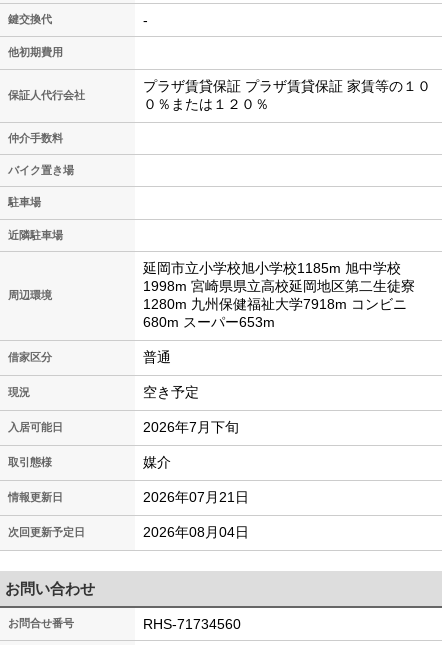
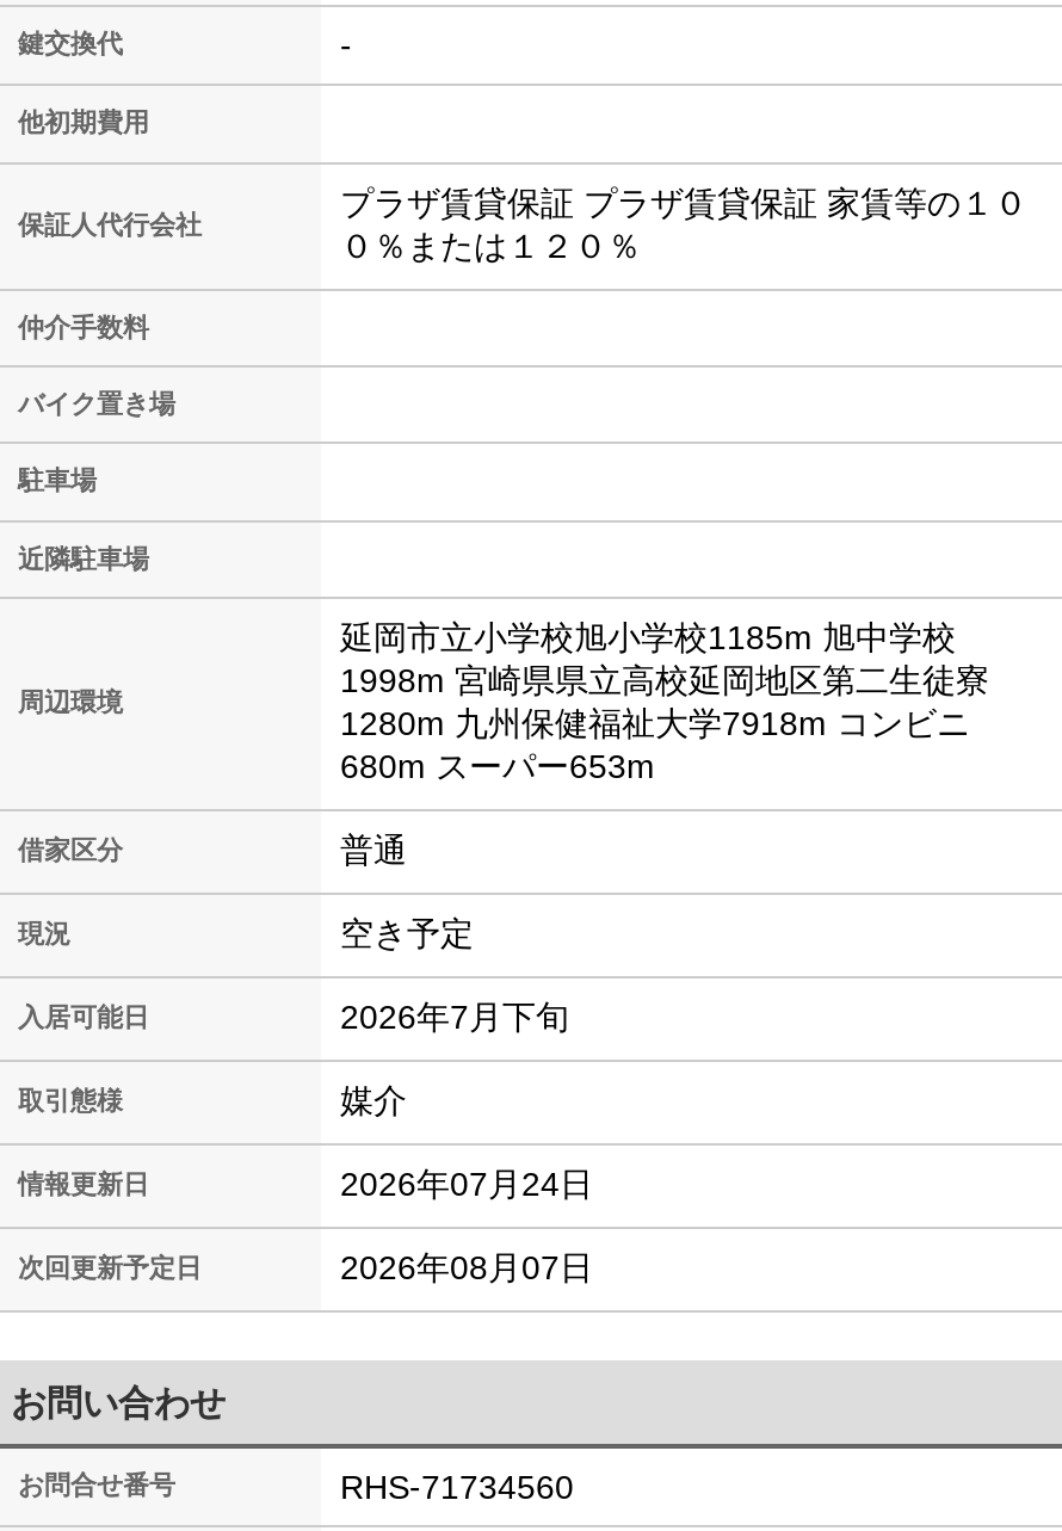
[143,489,249,505] 2026年07月21日 -> [340,1165,593,1203] 2026年07月24日
[143,524,249,540] 2026年08月04日 -> [340,1248,593,1286] 2026年08月07日

